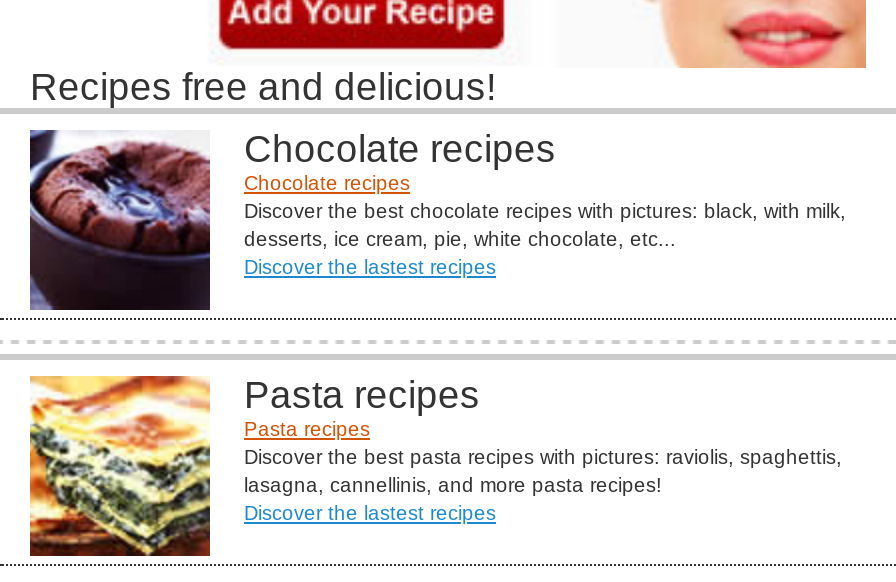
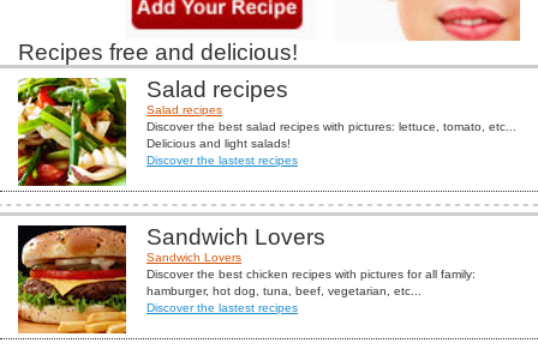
[28,127,846,312] [image] | Chocolate recipes | Chocolate recipes | Discover the best chocolate recipes with pictures: black, with milk, | desserts, ice cream, pie, white chocolate, etc... -> [17,76,516,187] [image] | Salad recipes | Salad recipes | Discover the best salad recipes with pictures: lettuce, tomato, etc... | Delicious and light salads!
[28,373,842,558] [image] | Pasta recipes | Pasta recipes | Discover the best pasta recipes with pictures: raviolis, spaghettis, | lasagna, cannellinis, and more pasta recipes! -> [17,224,476,335] [image] | Sandwich Lovers | Sandwich Lovers | Discover the best chicken recipes with pictures for all family: | hamburger, hot dog, tuna, beef, vegetarian, etc...

